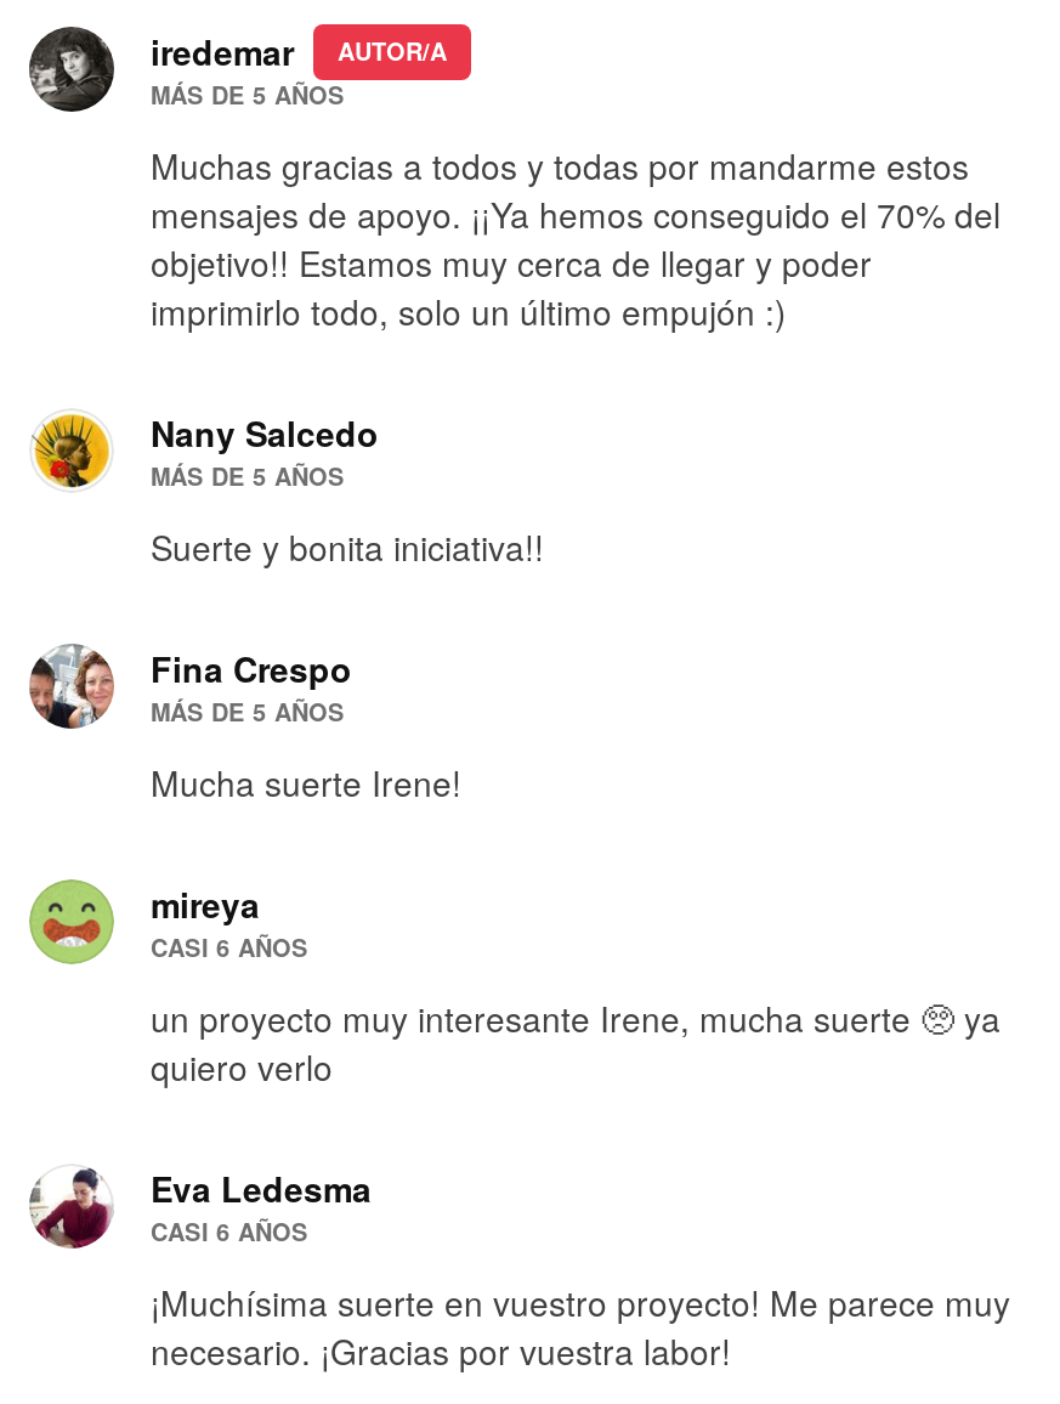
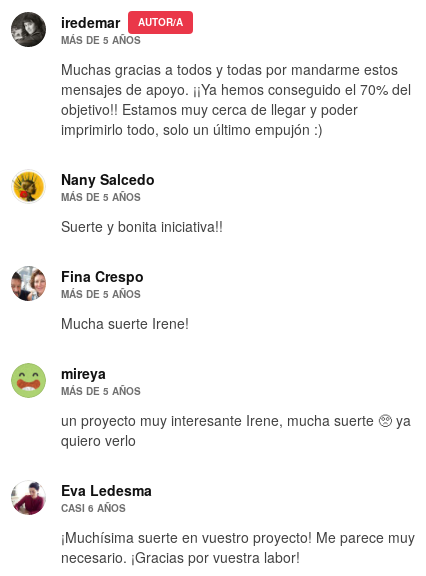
[151,930,308,964] CASI 6 AÑOS -> [61,384,141,398] MÁS DE 5 AÑOS

